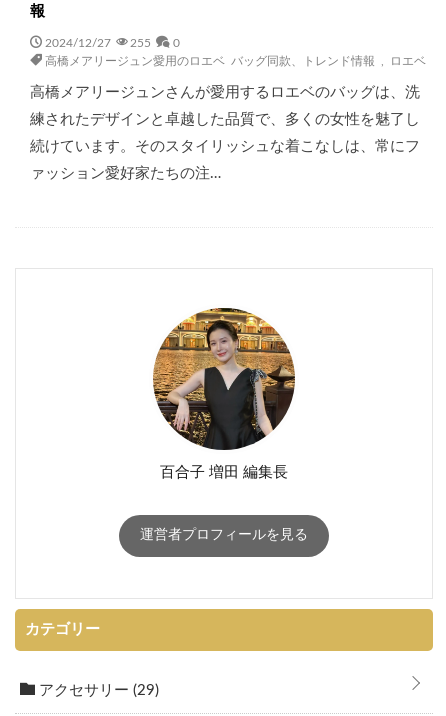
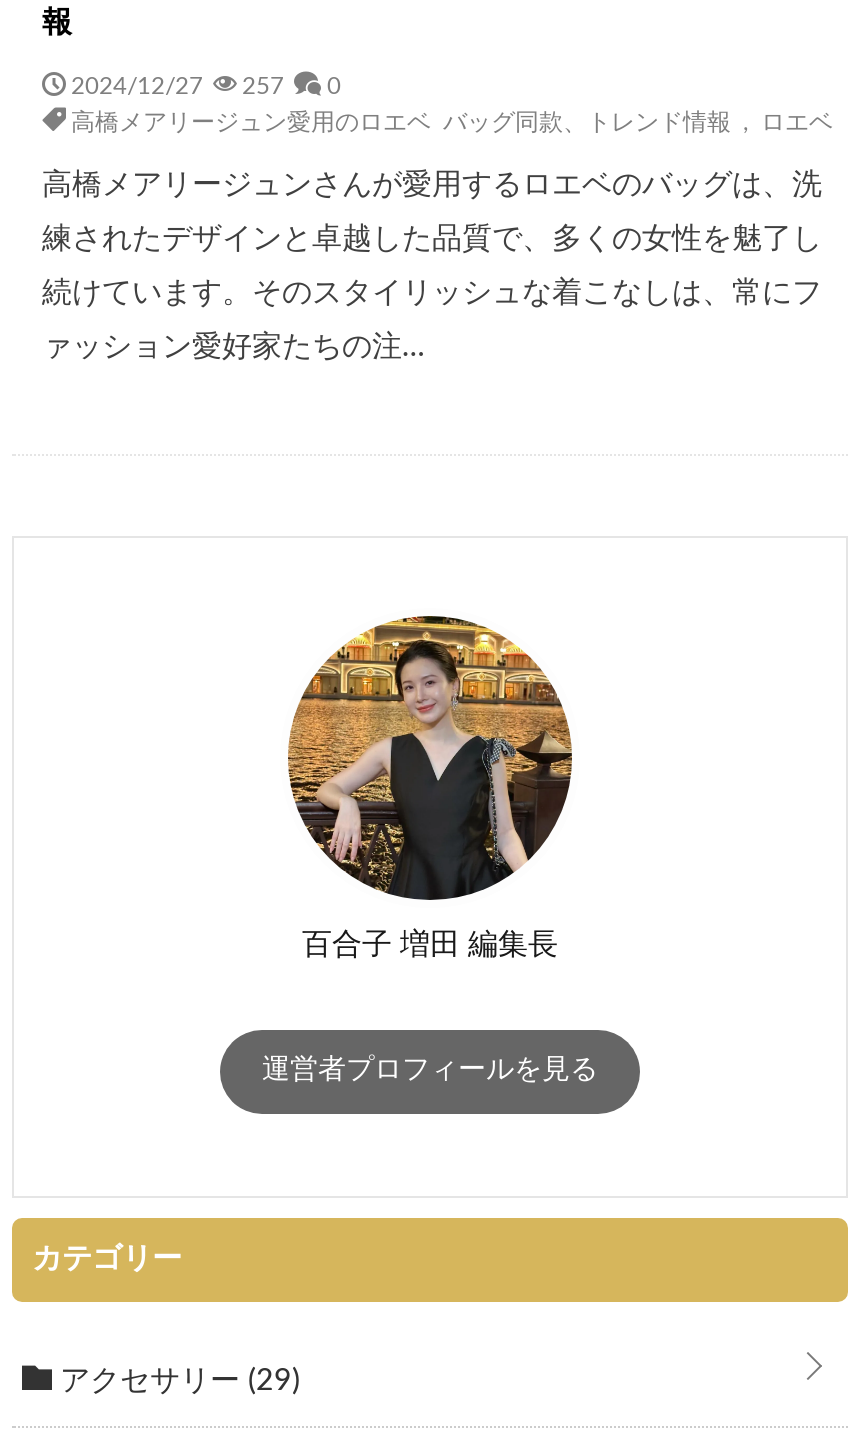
[44,36,179,48] 2024/12/27 255 0 -> [71,72,341,96] 2024/12/27 257 0

